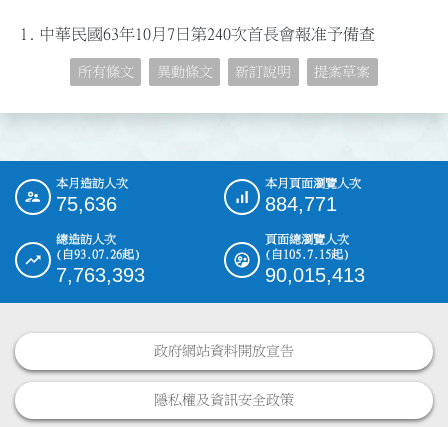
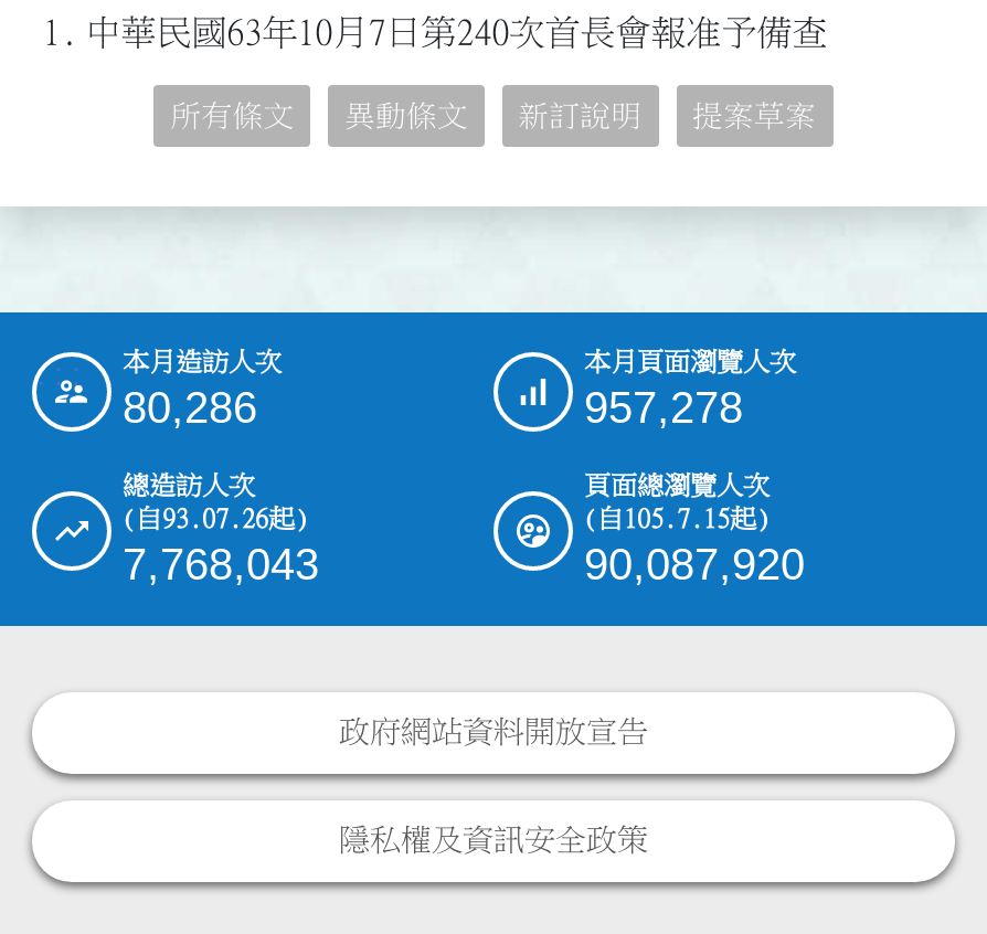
[56,193,117,215] 75,636 -> [123,384,257,432] 80,286
[265,193,337,215] 884,771 -> [584,384,743,432] 957,278
[56,264,145,286] 7,763,393 -> [123,541,319,589] 7,768,043
[265,264,365,286] 90,015,413 -> [584,541,805,589] 90,087,920

